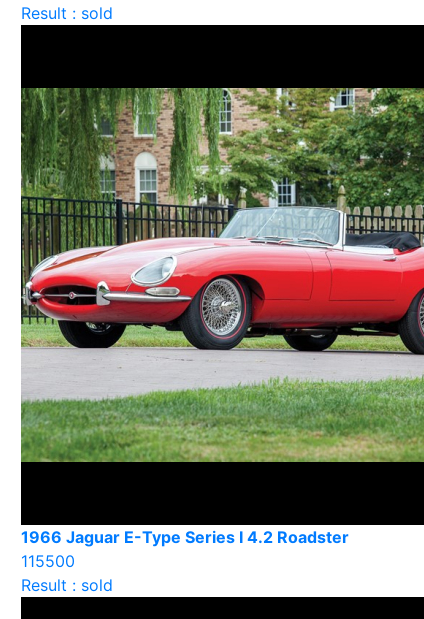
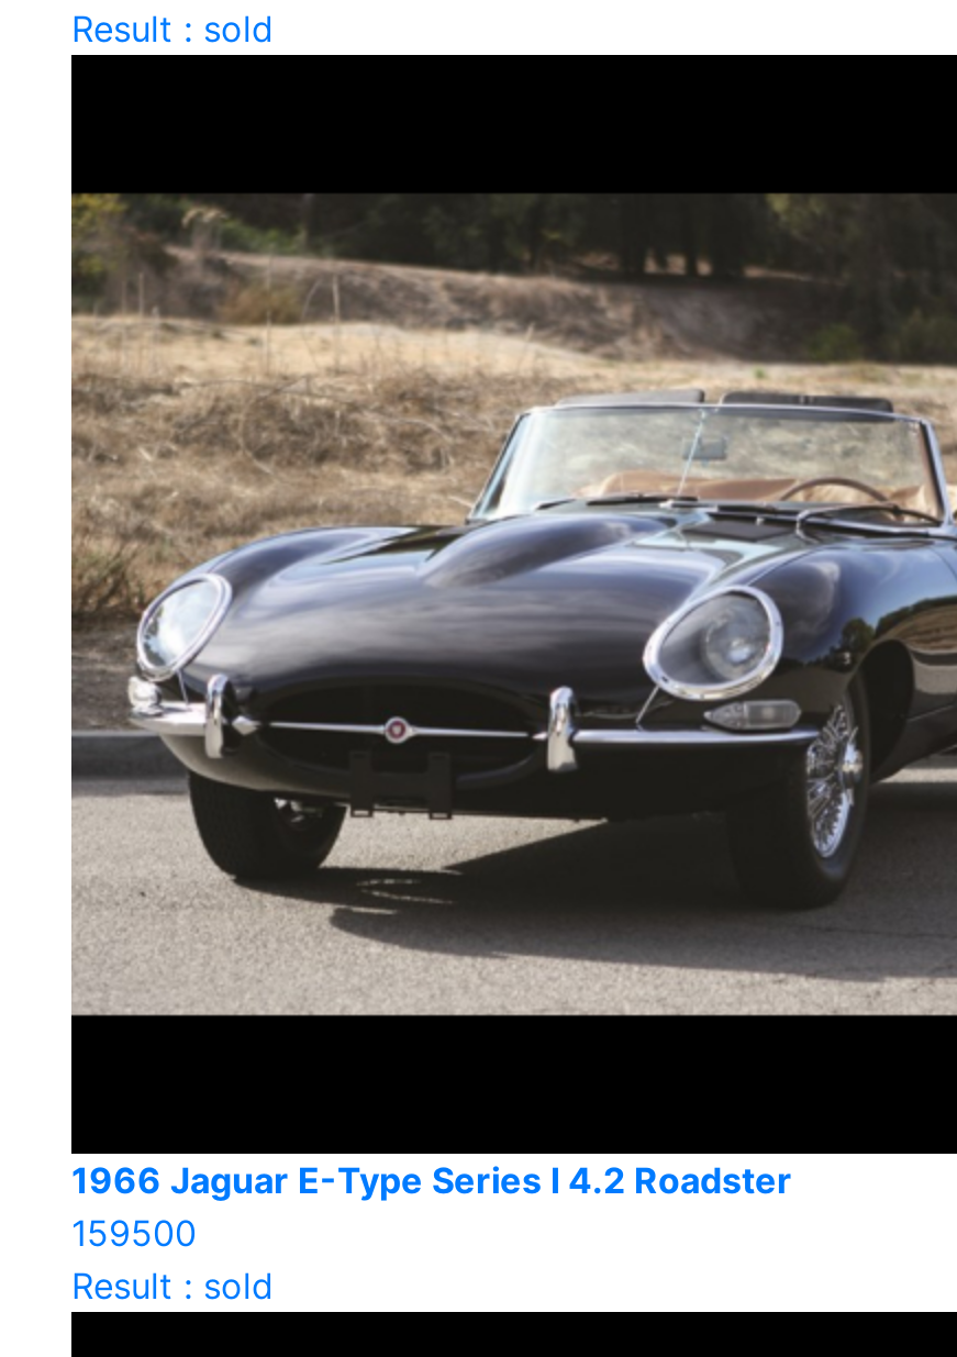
[20,87,421,463] [image] -> [69,193,950,1017] [image]
[21,551,75,571] 115500 -> [71,1211,197,1255] 159500

